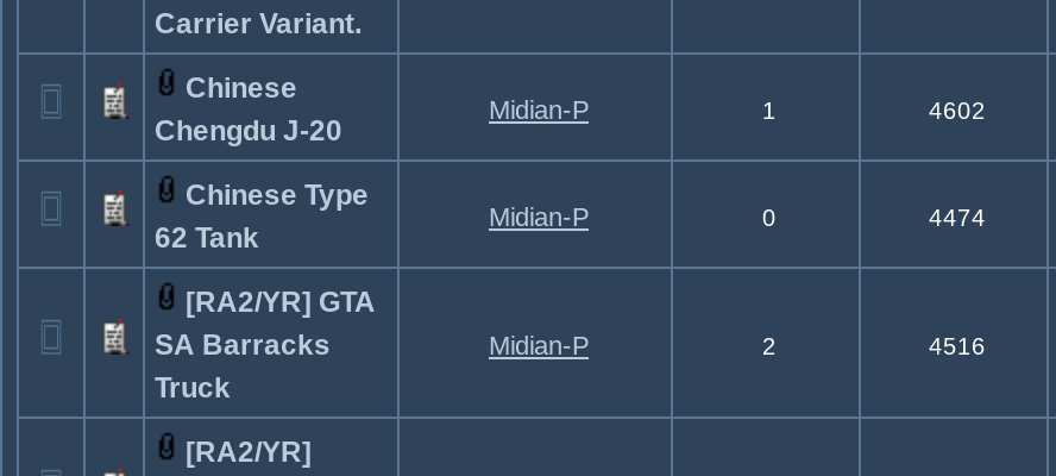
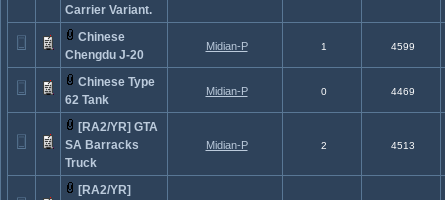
[914,98,993,124] 4602 -> [384,41,417,52] 4599
[914,205,993,231] 4474 -> [384,86,417,97] 4469
[914,333,993,359] 4516 -> [384,140,417,151] 4513

